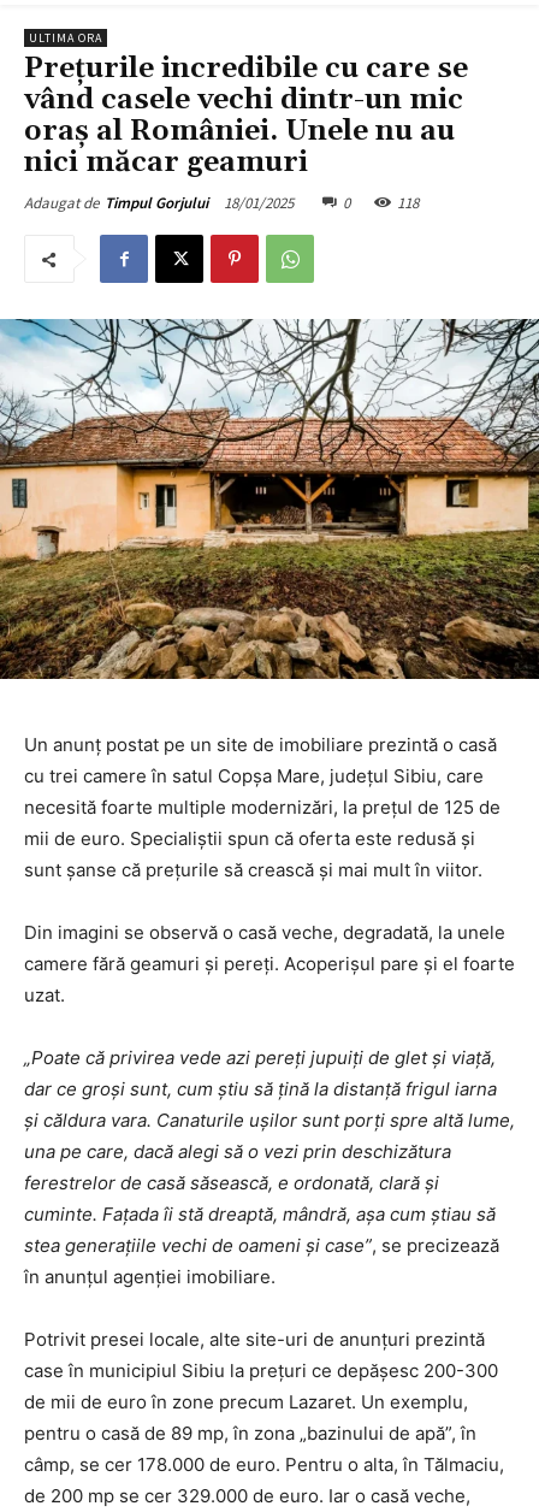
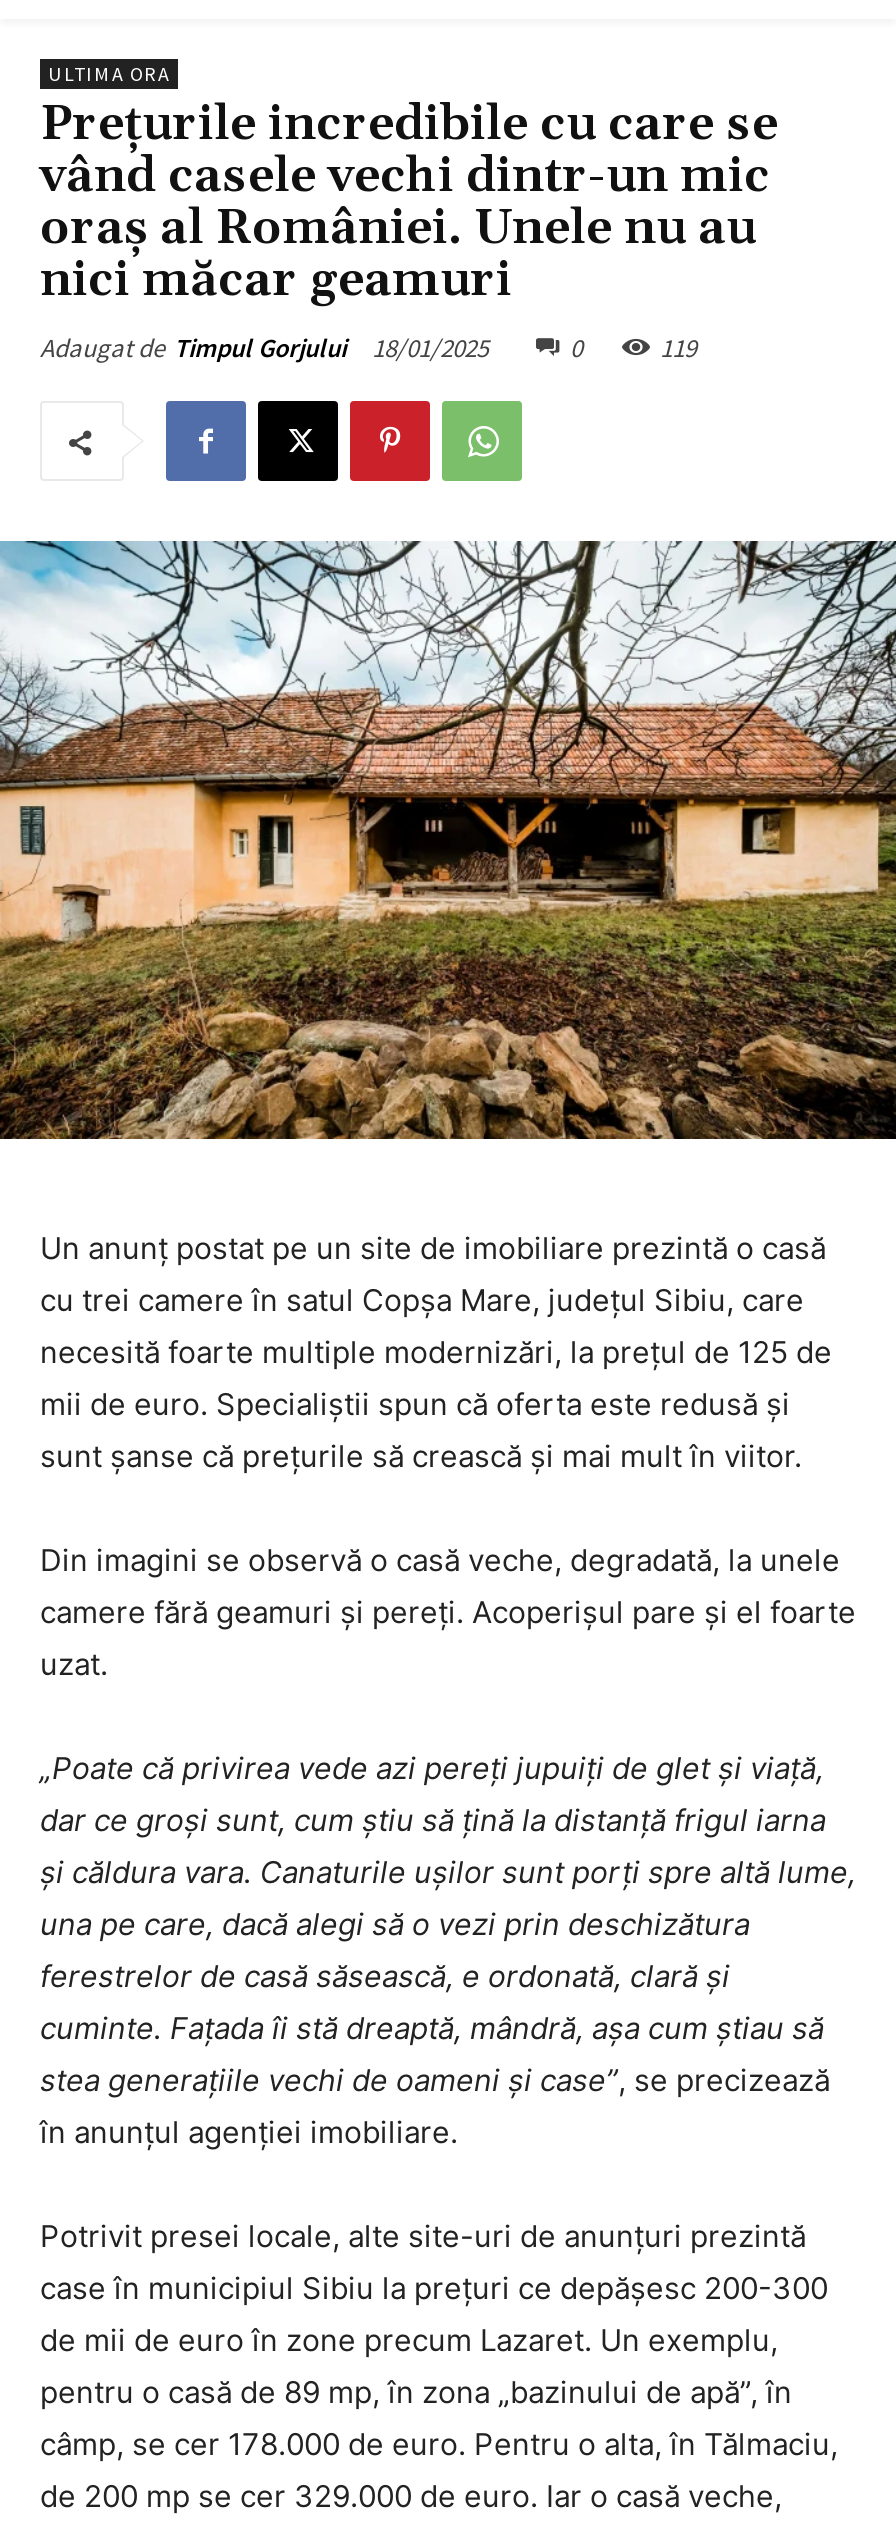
[397,192,419,213] 118 -> [660,331,696,365] 119

